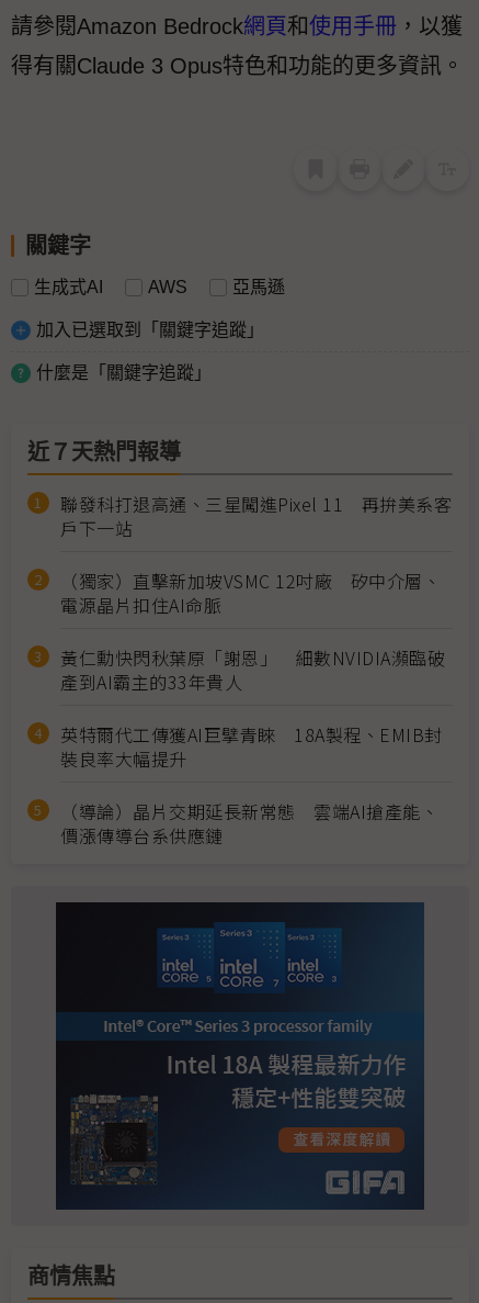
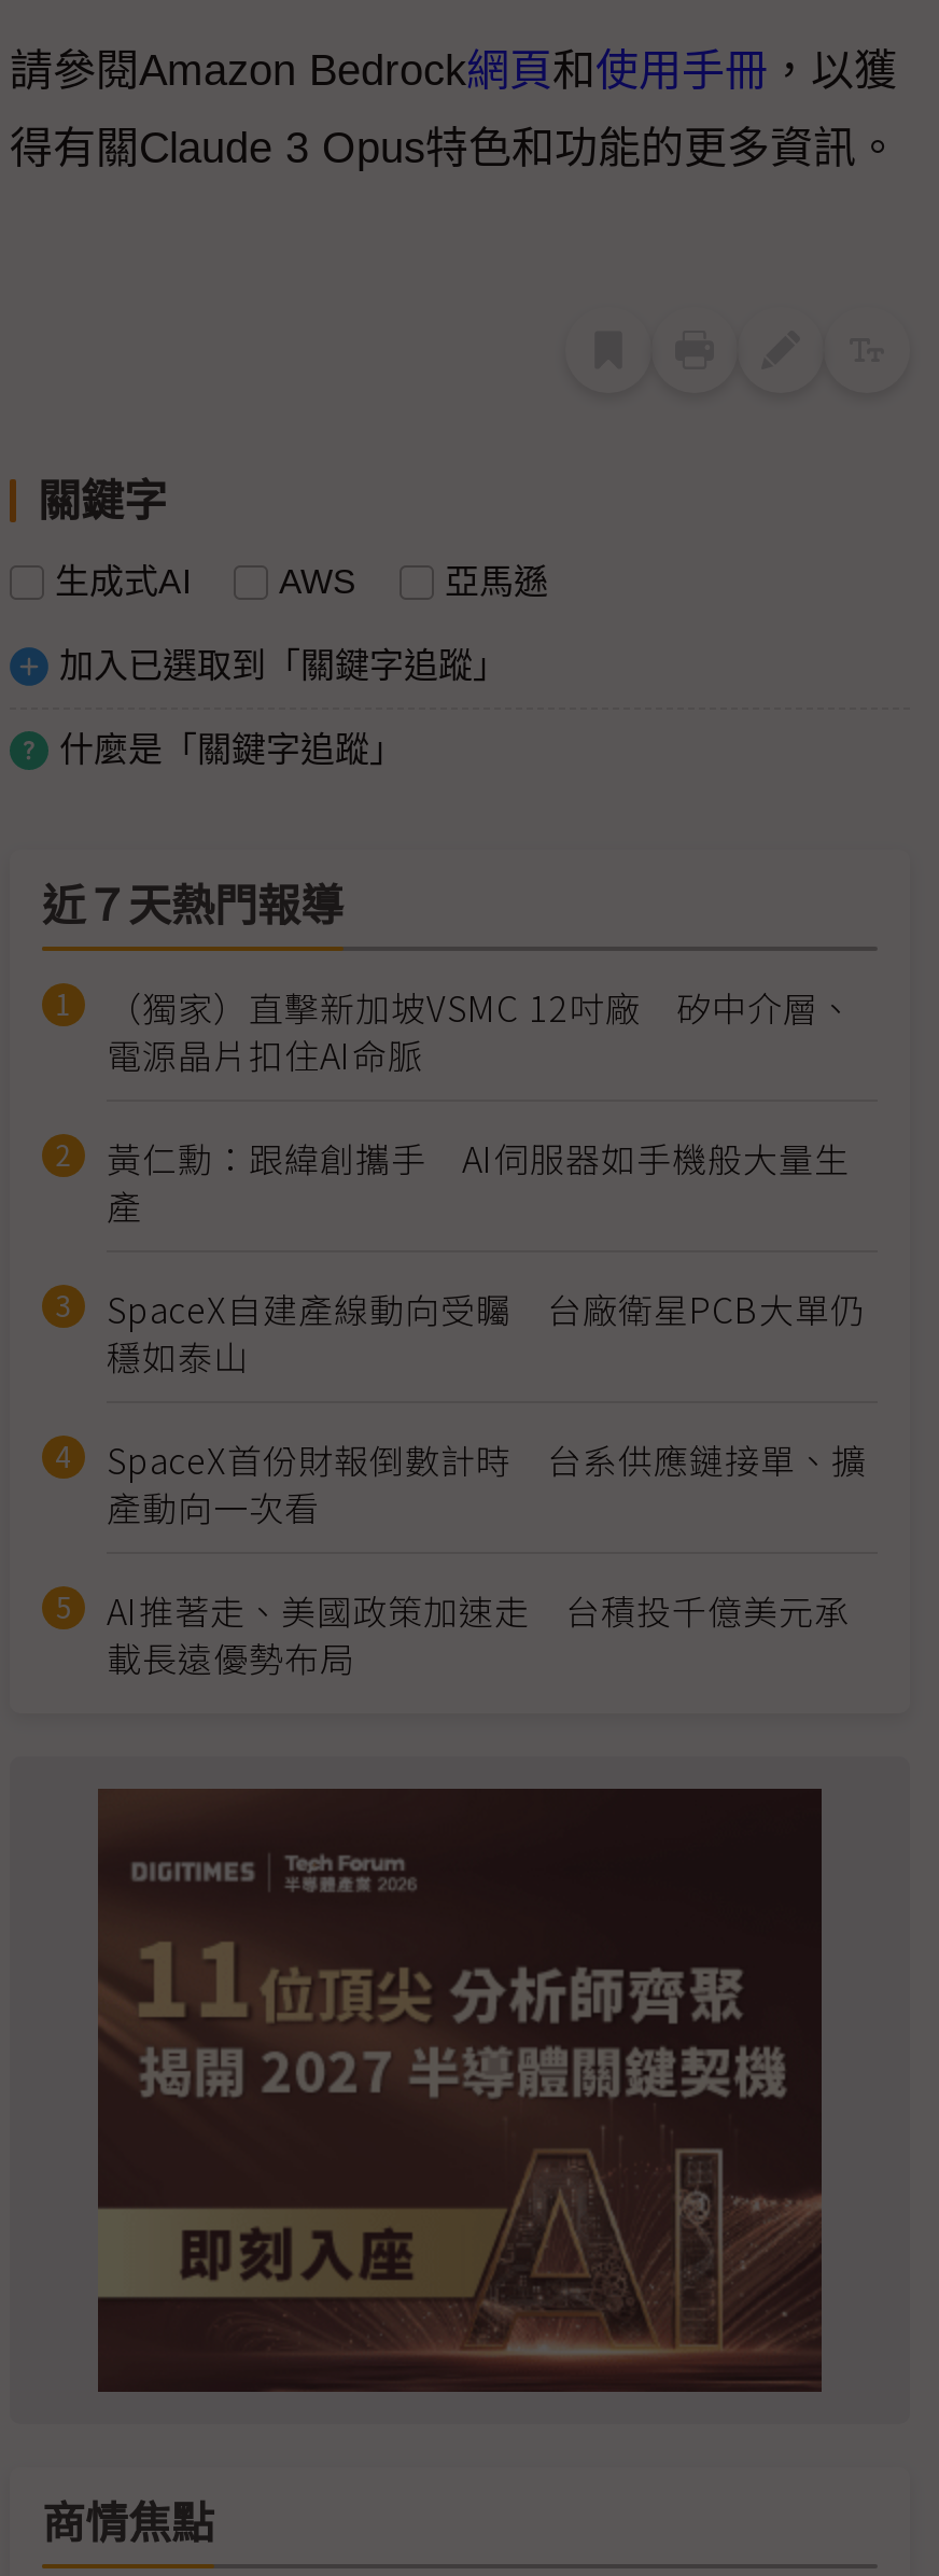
[60,491,452,542] 聯發科打退高通、三星闖進Pixel 11 再拚美系客 | 戶下一站 -> none
moved [60,568,441,618] -> [107,982,854,1081]: （獨家）直擊新加坡VSMC 12吋廠 矽中介層、 | 電源晶片扣住AI命脈
[60,645,445,849] 黃仁勳快閃秋葉原「謝恩」 細數NVIDIA瀕臨破 | 產到AI霸主的33年貴人 | 英特爾代工傳獲AI巨擘青睞 18A製程、EMIB封 | 裝良率大幅提升 | （導論）晶片交期延長新常態 雲端AI搶產能、 | 價漲傳導台系供應鏈 -> [107,1133,867,1684] 黃仁勳：跟緯創攜手 AI伺服器如手機般大量生 | 產 | SpaceX自建產線動向受矚 台廠衛星PCB大單仍 | 穩如泰山 | SpaceX首份財報倒數計時 台系供應鏈接單、擴 | 產動向一次看 | AI推著走、美國政策加速走 台積投千億美元承 | 載長遠優勢布局
[55,910,425,1211] [image] -> [96,1787,824,2394] [image]

